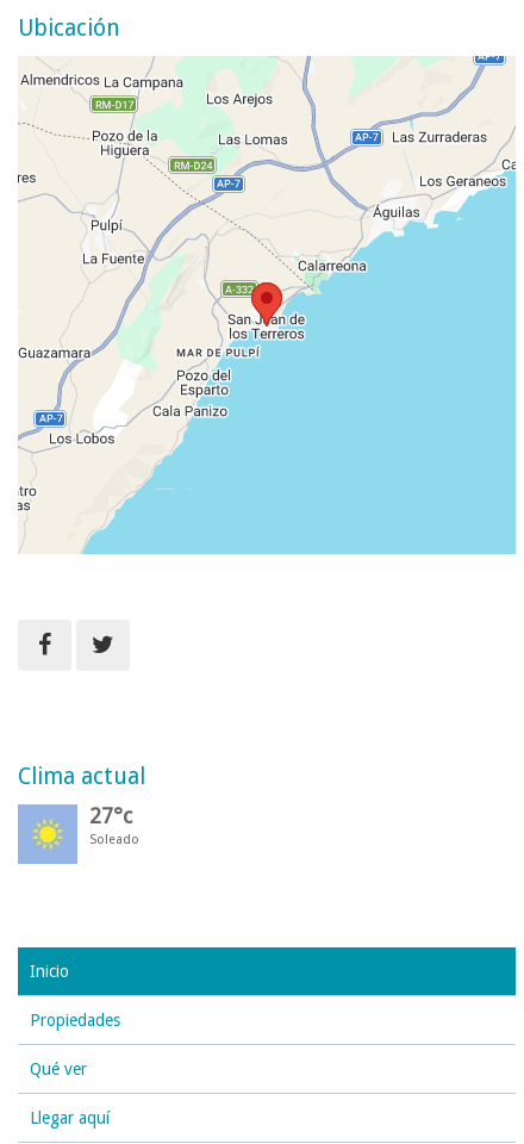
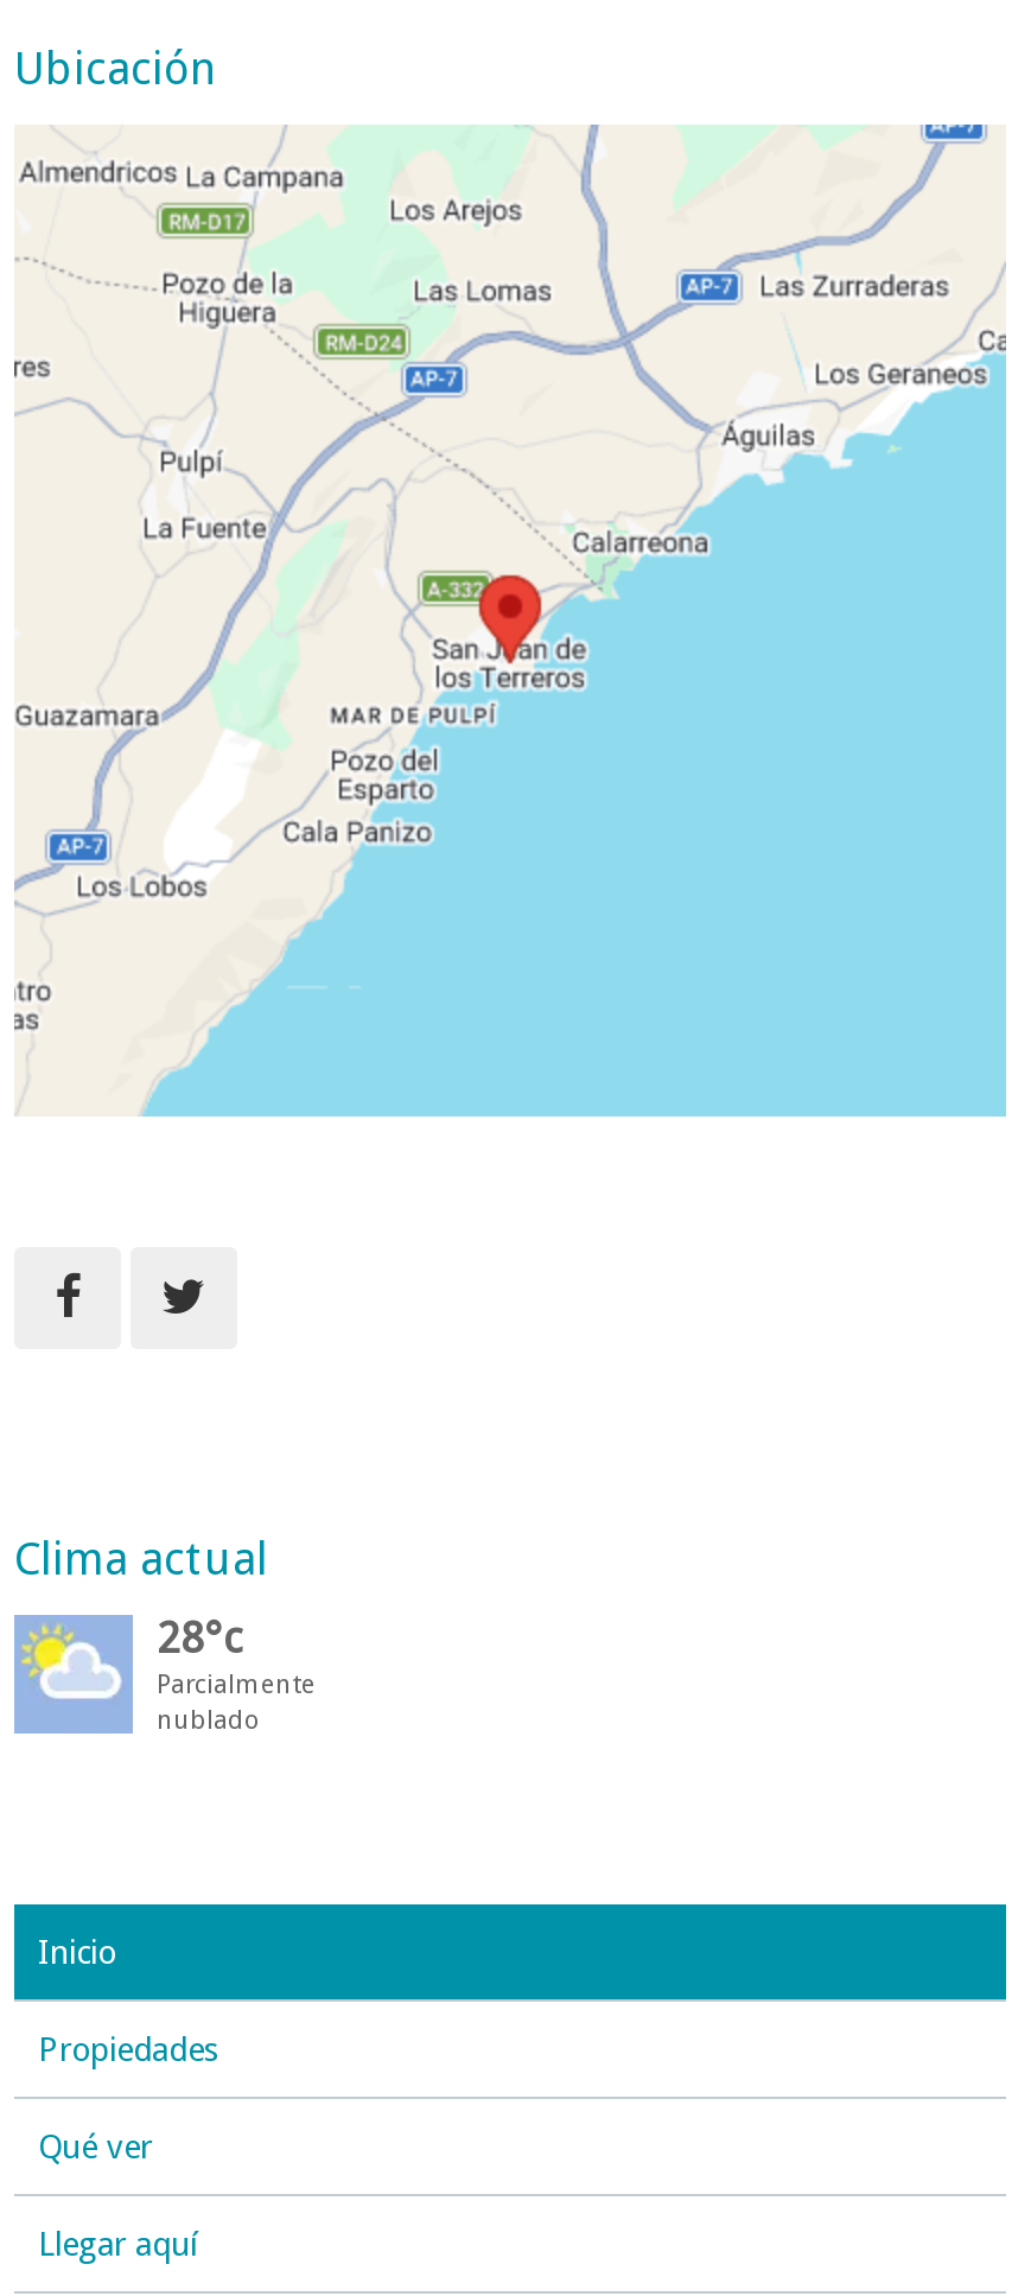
[24,803,139,850] [image] | 27°c | Soleado -> [21,1612,316,1735] [image] | 28°c | Parcialmente | nublado

